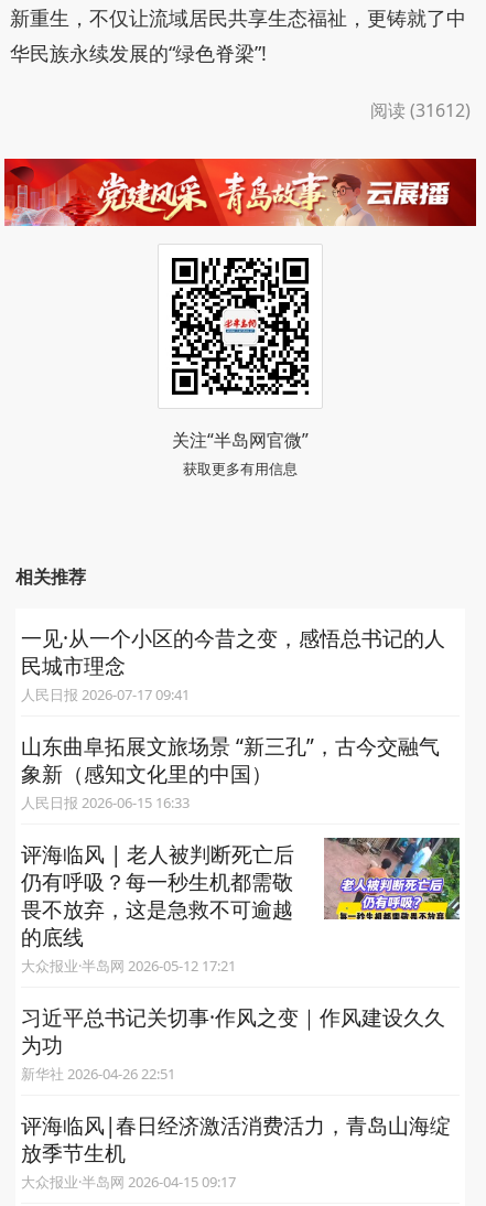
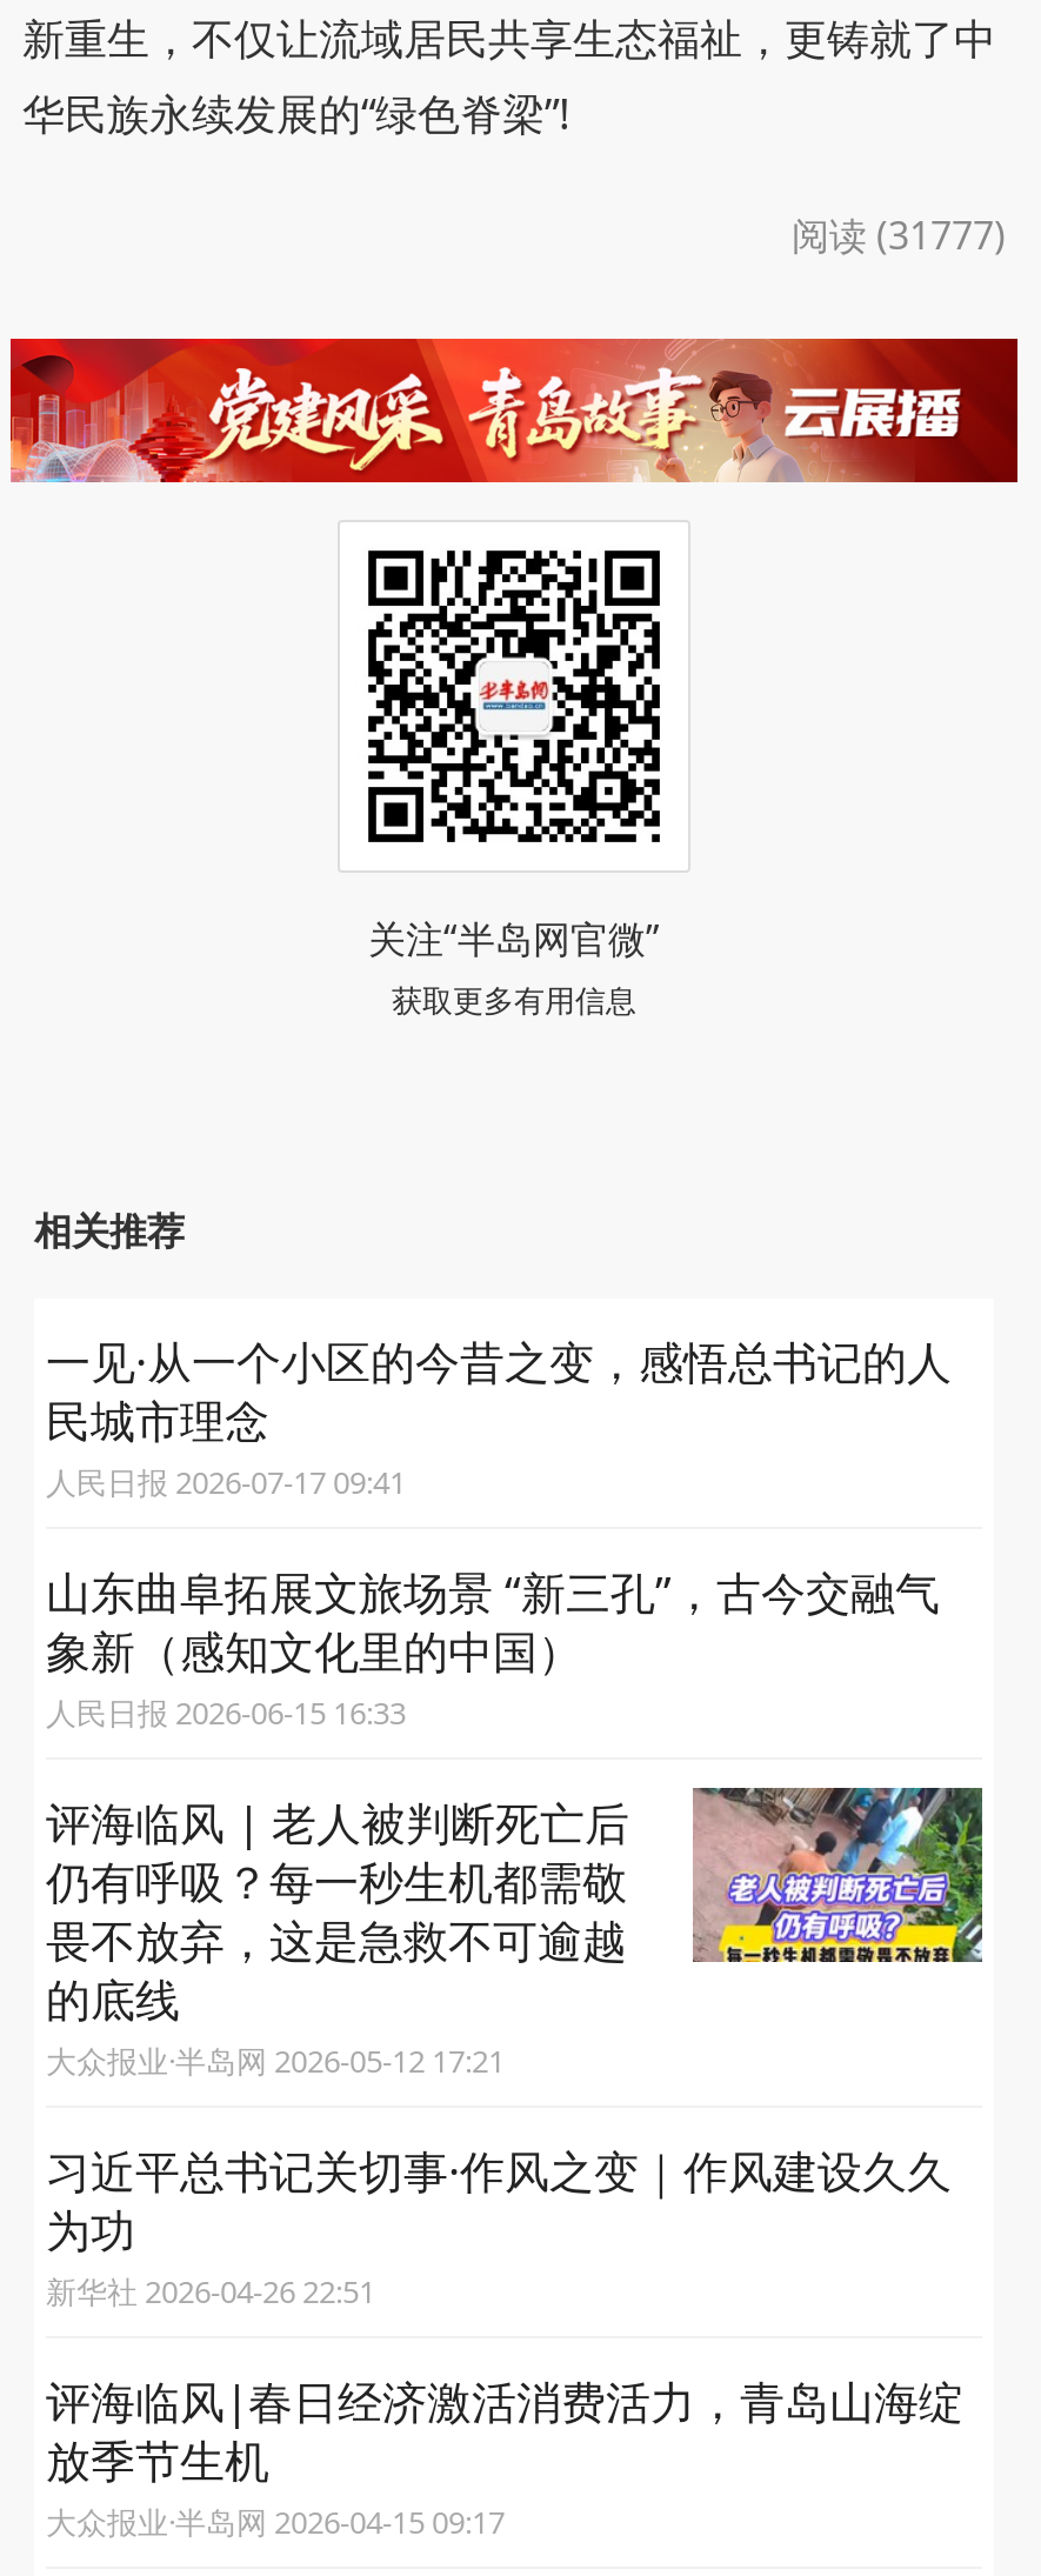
[370,98,471,122] 阅读 (31612) -> [792,209,1006,261] 阅读 (31777)

